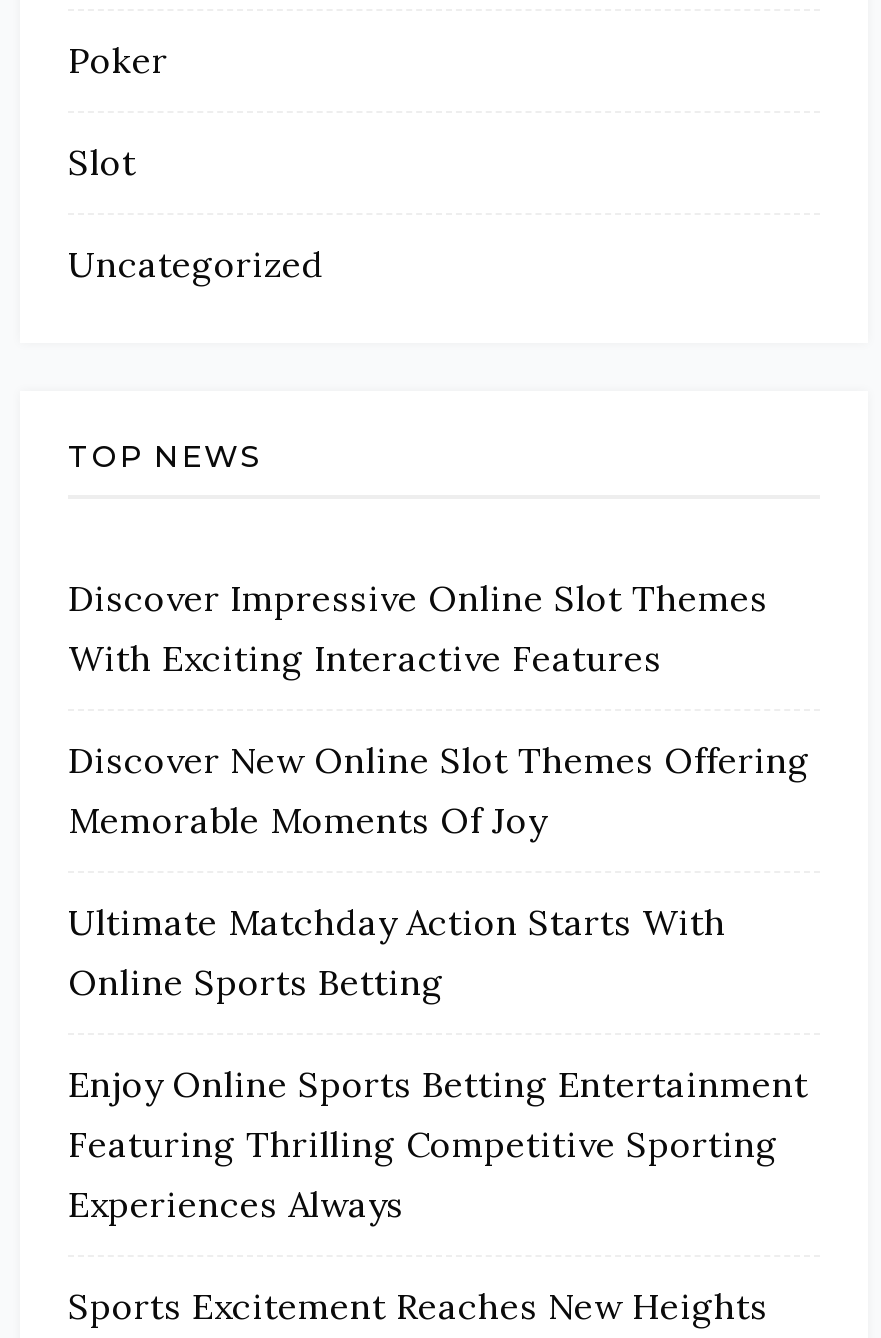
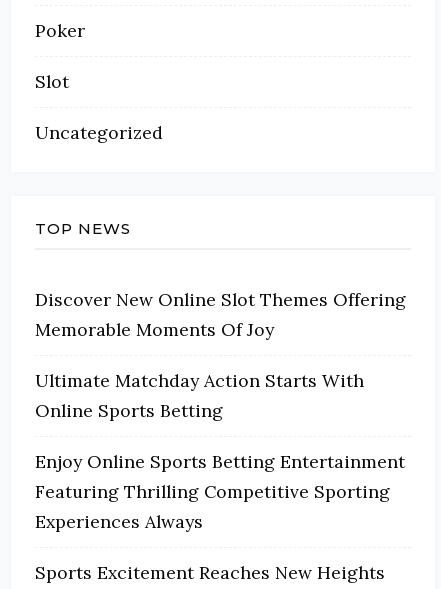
[68,575,768,681] Discover Impressive Online Slot Themes | With Exciting Interactive Features -> none

